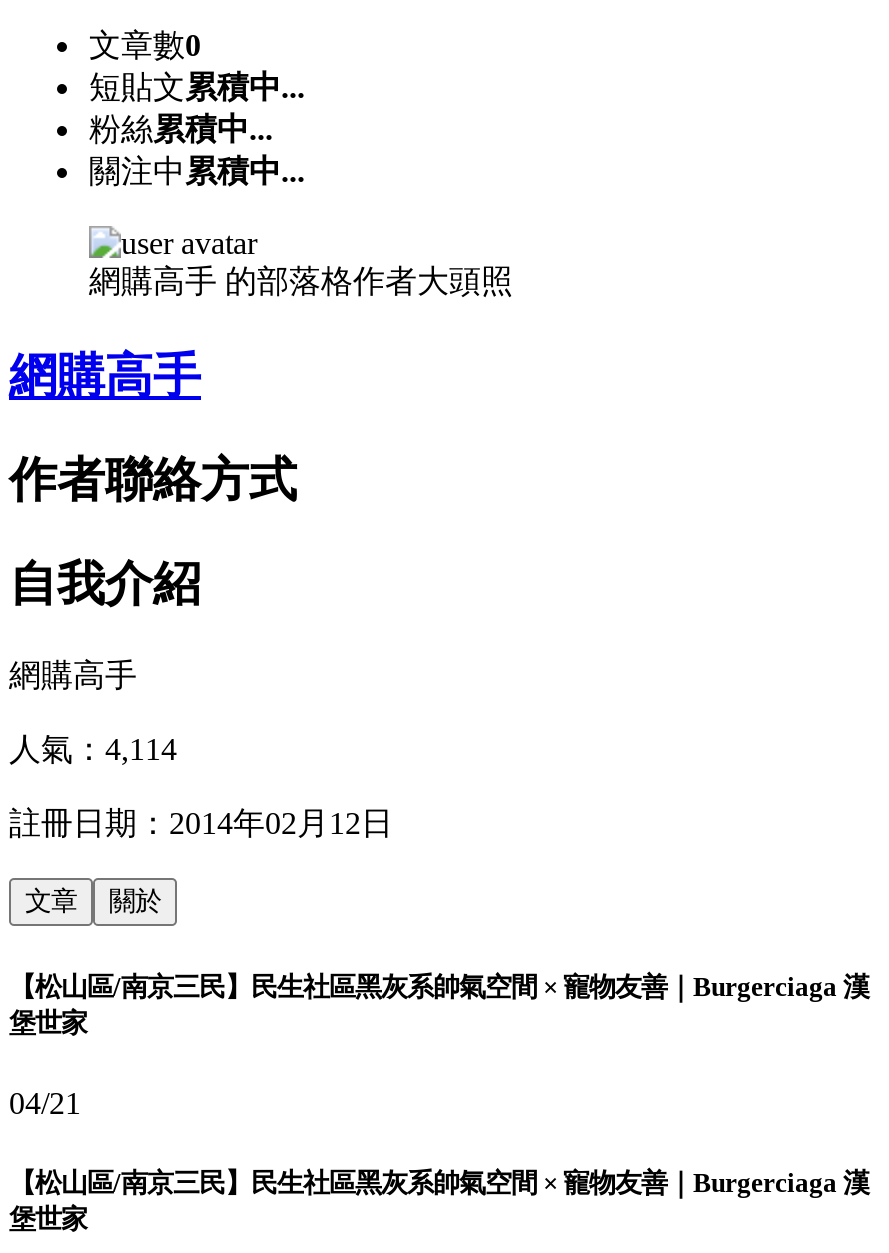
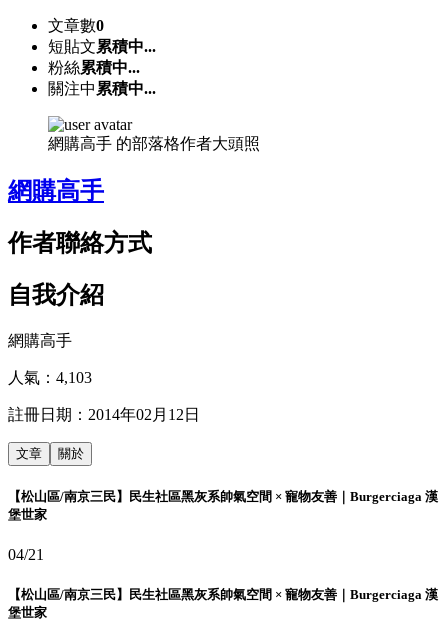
[9,732,177,766] 人氣：4,114 -> [8,369,92,386] 人氣：4,103

